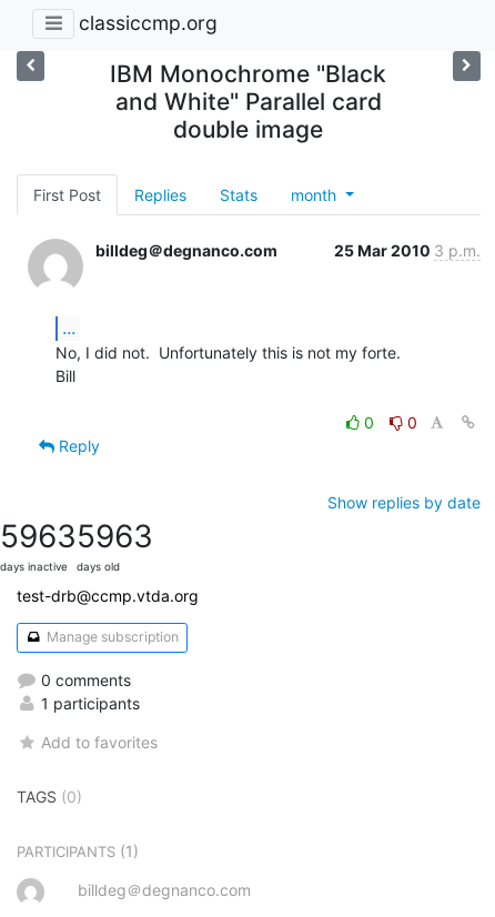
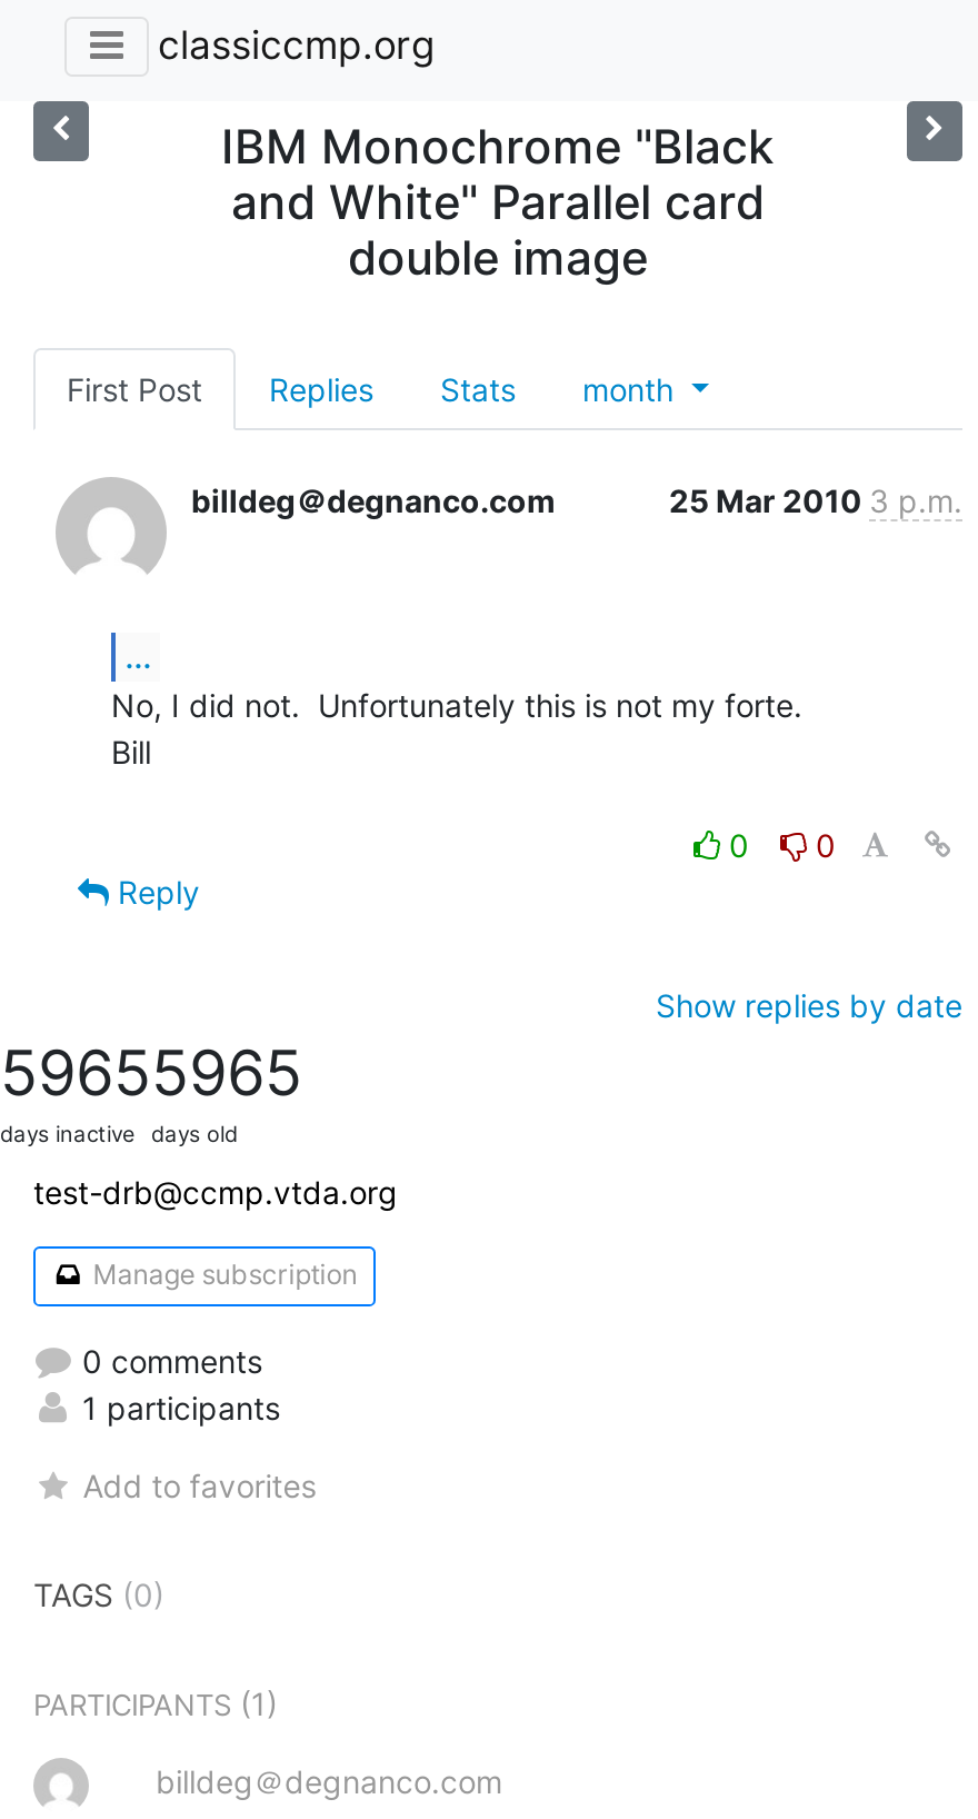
[0,517,77,555] 5963 -> [0,1035,151,1110] 5965
[77,517,153,555] 5963 -> [151,1035,302,1110] 5965

